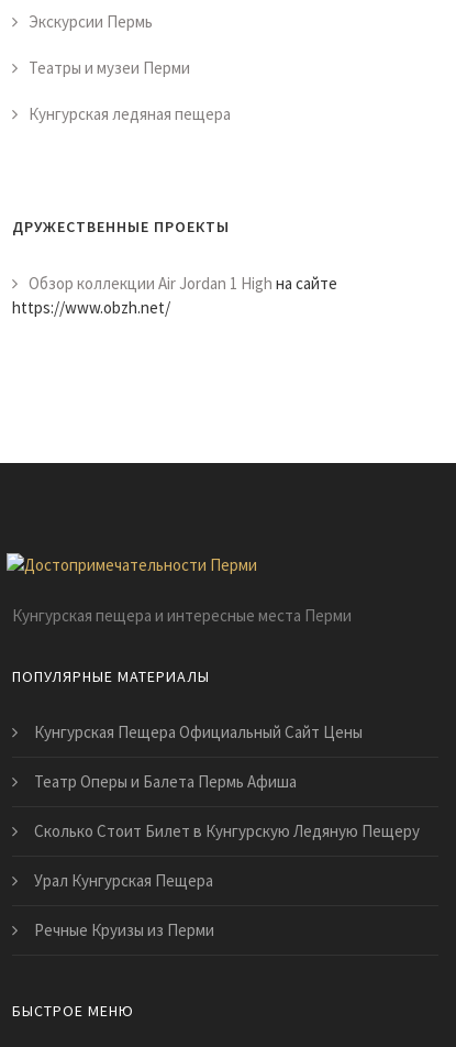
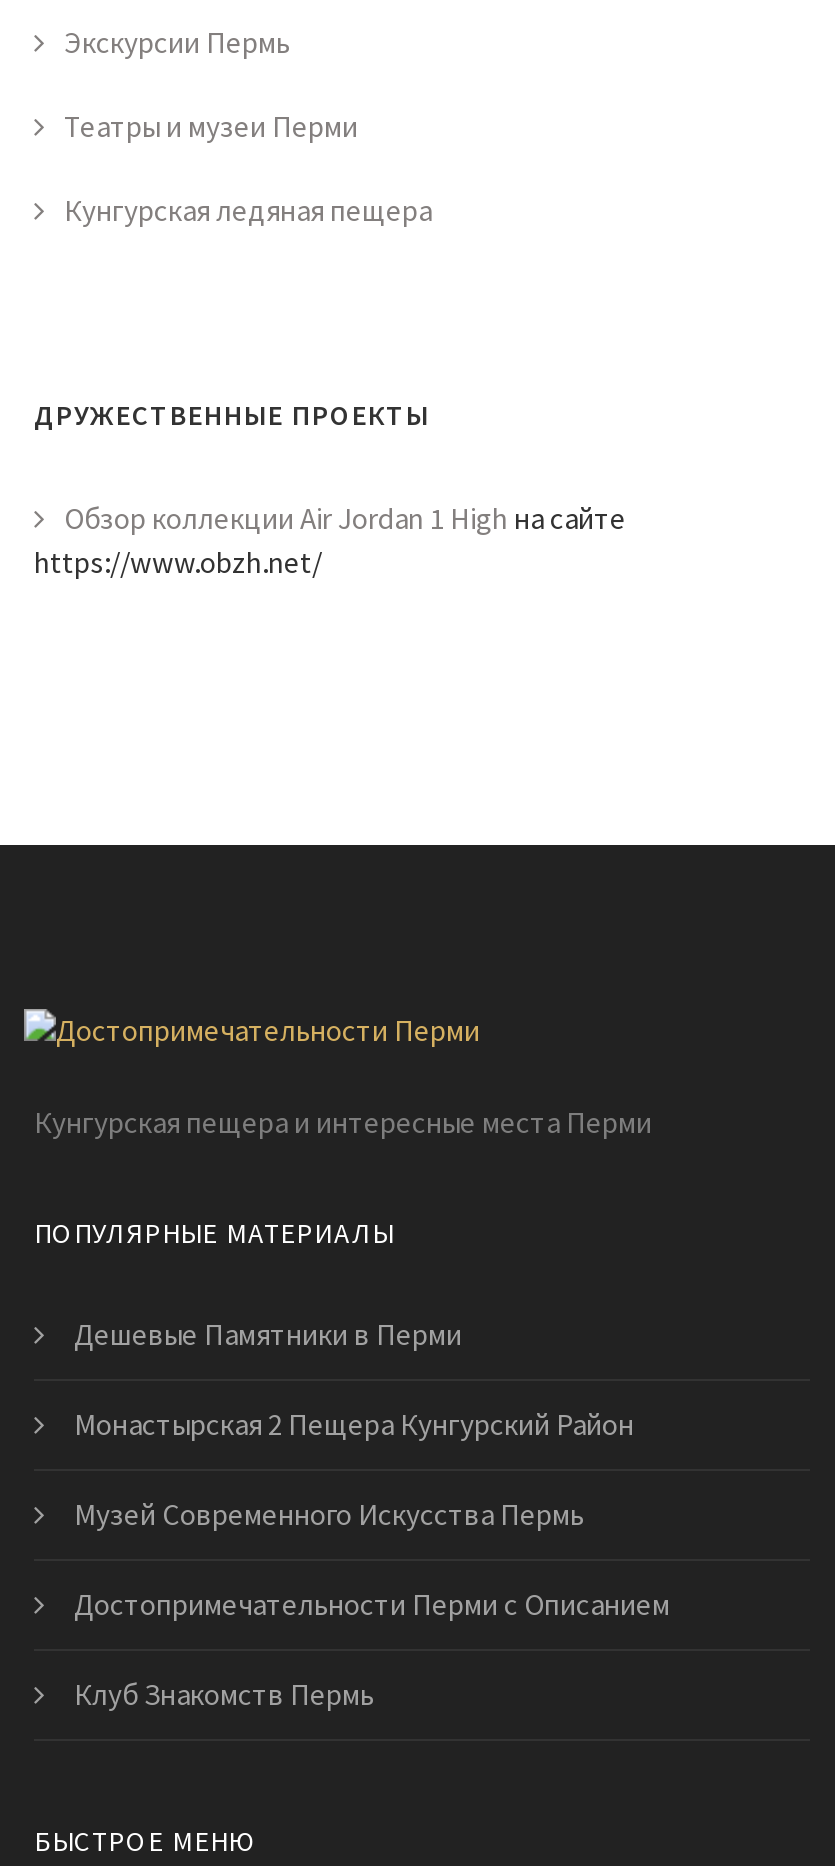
[34,721,363,742] Кунгурская Пещера Официальный Сайт Цены -> [74,1314,462,1352] Дешевые Памятники в Перми
[34,770,297,791] Театр Оперы и Балета Пермь Афиша -> [74,1404,634,1442] Монастырская 2 Пещера Кунгурский Район
[34,820,420,841] Сколько Стоит Билет в Кунгурскую Ледяную Пещеру -> [74,1494,584,1532] Музей Современного Искусства Пермь
[34,869,213,890] Урал Кунгурская Пещера -> [74,1584,670,1622] Достопримечательности Перми с Описанием
[34,919,214,940] Речные Круизы из Перми -> [74,1674,374,1712] Клуб Знакомств Пермь

